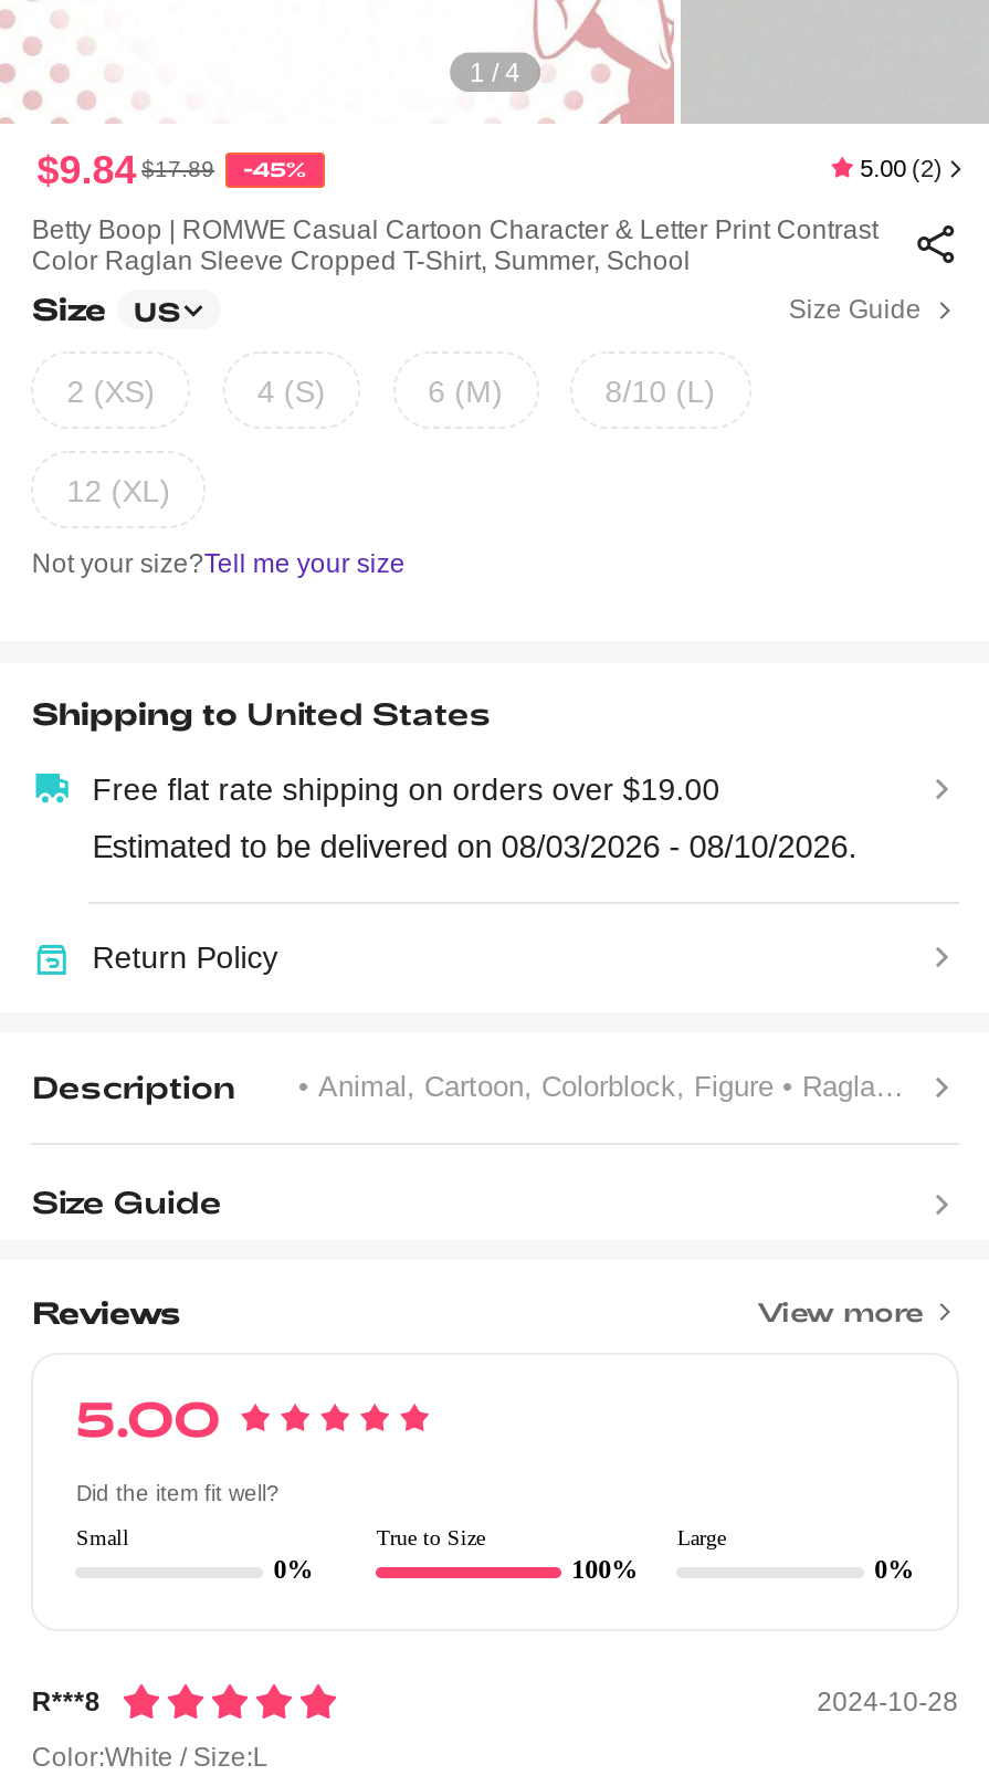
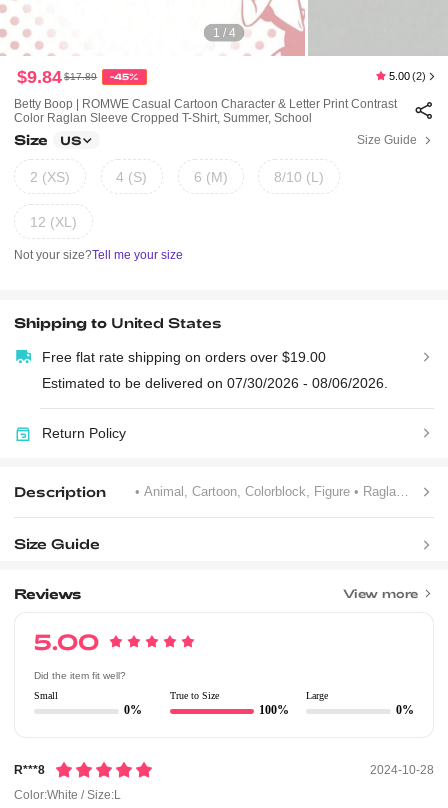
[92,828,857,863] Estimated to be delivered on 08/03/2026 - 08/10/2026. -> [42,375,388,391] Estimated to be delivered on 07/30/2026 - 08/06/2026.

